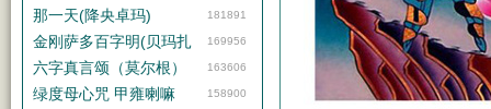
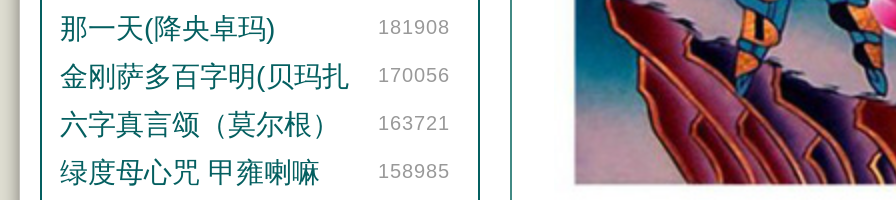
[207,9,247,21] 181891 -> [378,16,450,38] 181908
[33,33,247,50] 金刚萨多百字明(贝玛扎 169956 -> [60,60,450,92] 金刚萨多百字明(贝玛扎 170056
[33,59,247,76] 六字真言颂（莫尔根） 163606 -> [60,108,450,140] 六字真言颂（莫尔根） 163721
[207,87,247,99] 158900 -> [378,160,450,182] 158985

